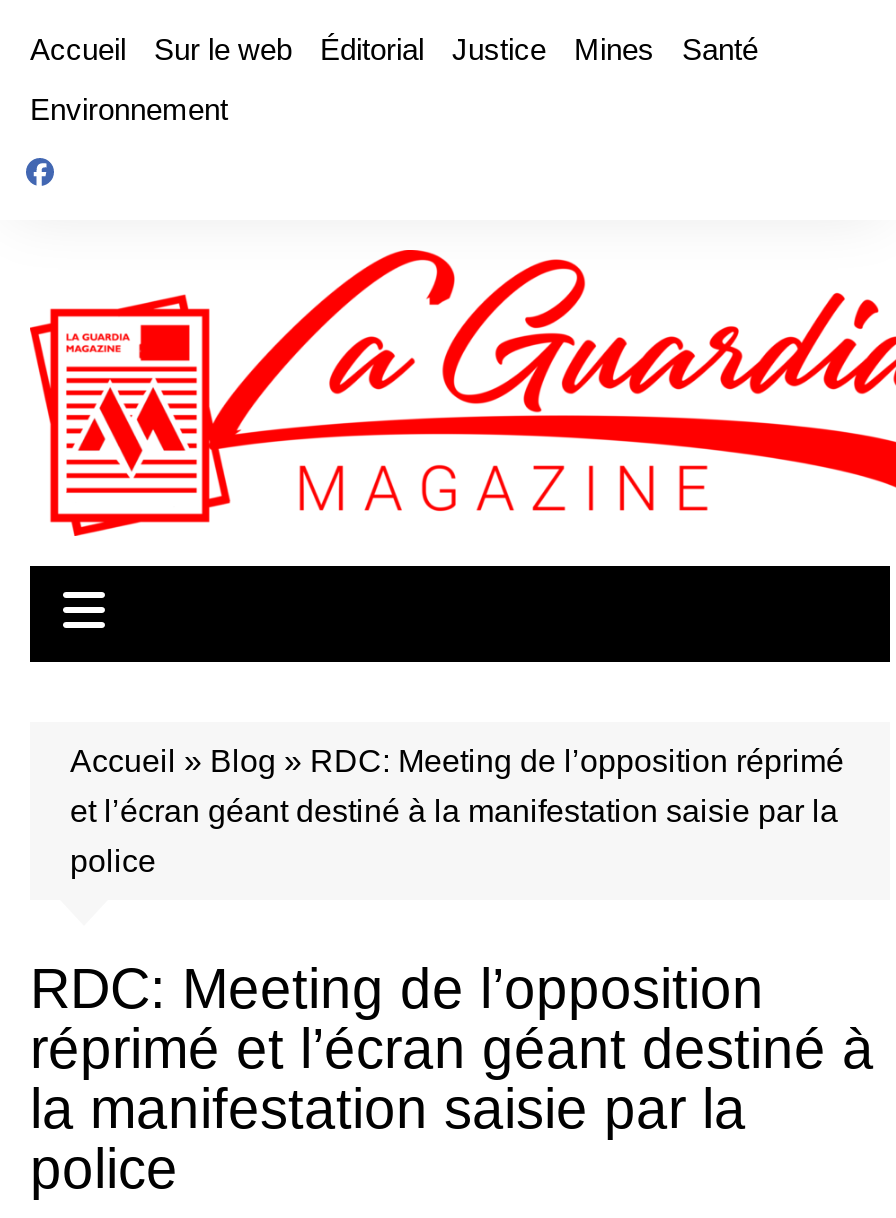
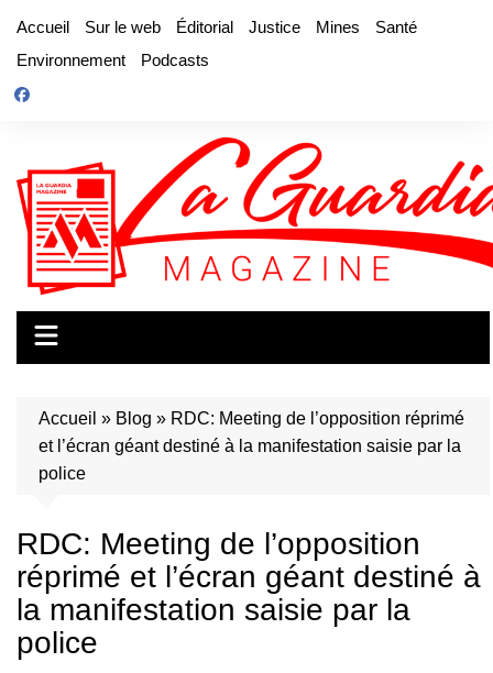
none -> [141,51,209,69] Podcasts

